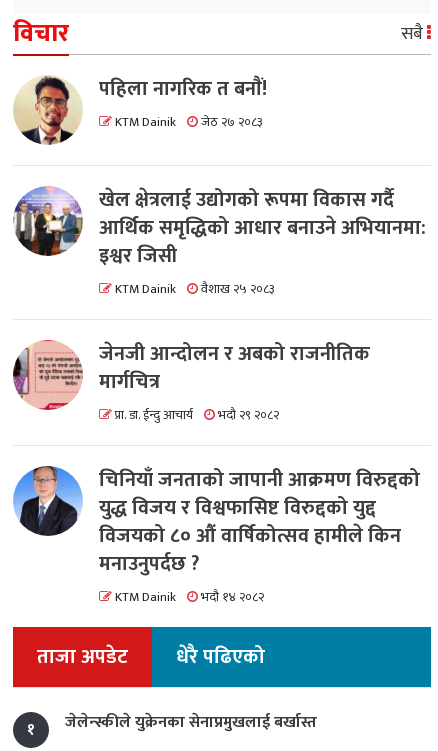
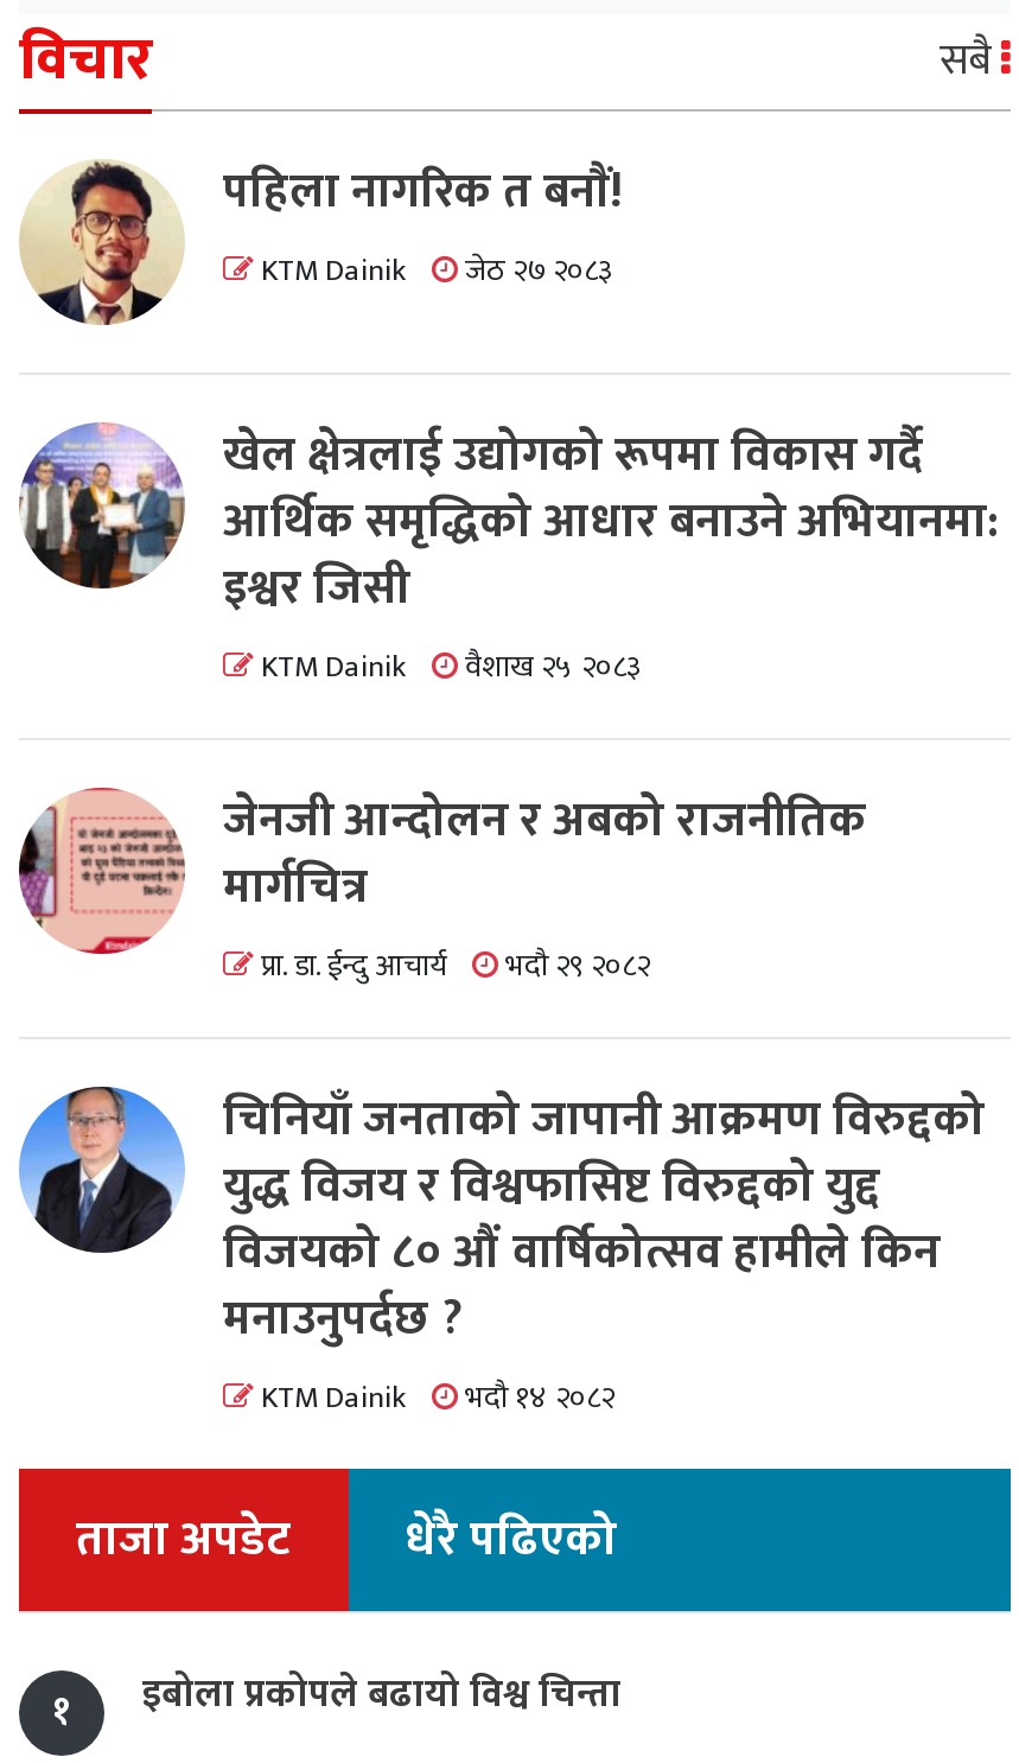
[65,709,317,736] जेलेन्स्कीले युक्रेनका सेनाप्रमुखलाई बर्खास्त -> [142,1662,622,1726] इबोला प्रकोपले बढायो विश्व चिन्ता

